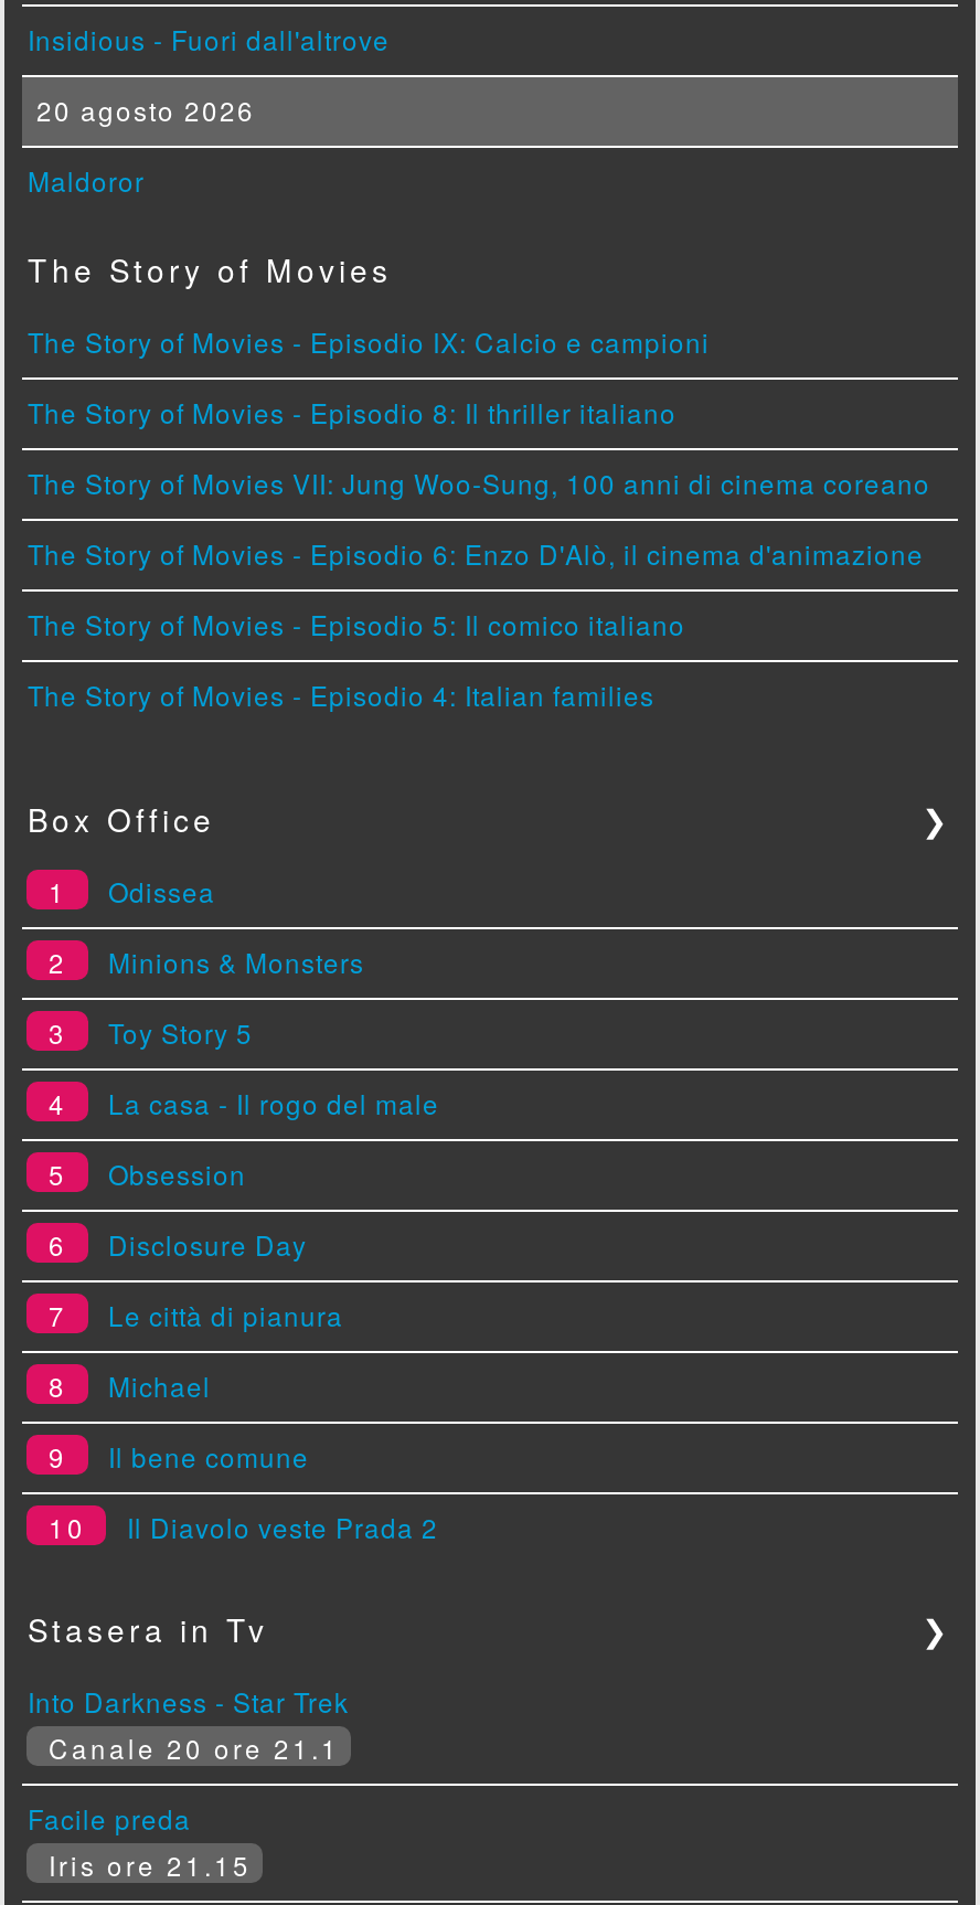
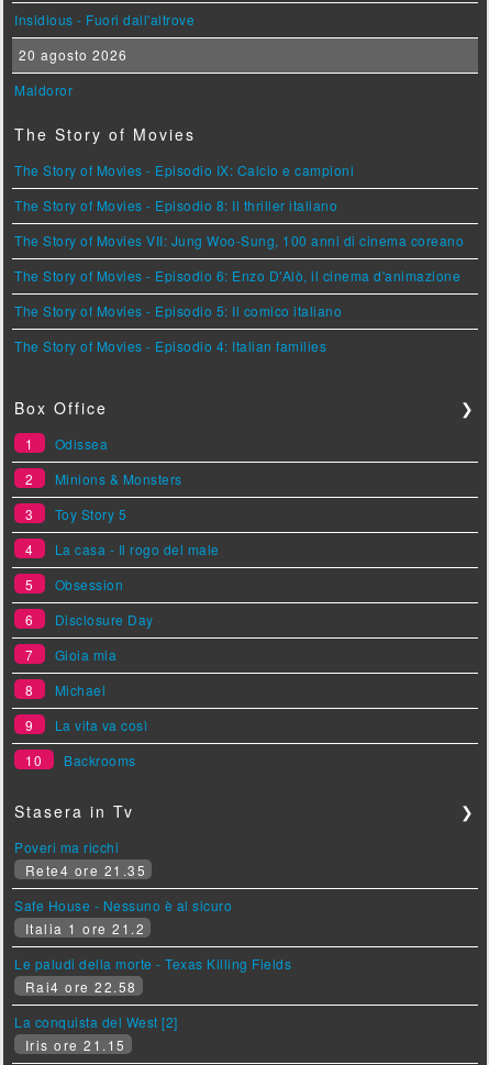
[108,1297,343,1334] Le città di pianura -> [55,646,117,664] Gioia mia
[108,1438,309,1476] Il bene comune -> [55,716,148,735] La vita va così
[127,1509,438,1546] Il Diavolo veste Prada 2 -> [64,751,136,770] Backrooms
[28,1683,349,1838] Into Darkness - Star Trek | Canale 20 ore 21.1 | Facile preda -> [15,838,292,1031] Poveri ma ricchi | Rete4 ore 21.35 | Safe House - Nessuno è al sicuro | Italia 1 ore 21.2 | Le paludi della morte - Texas Killing Fields | Rai4 ore 22.58 | La conquista del West [2]

